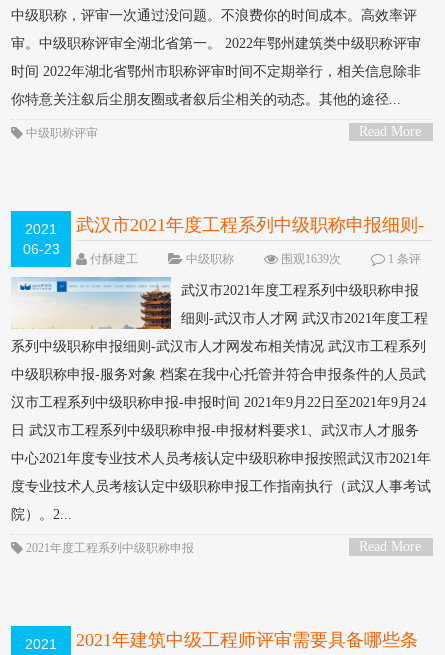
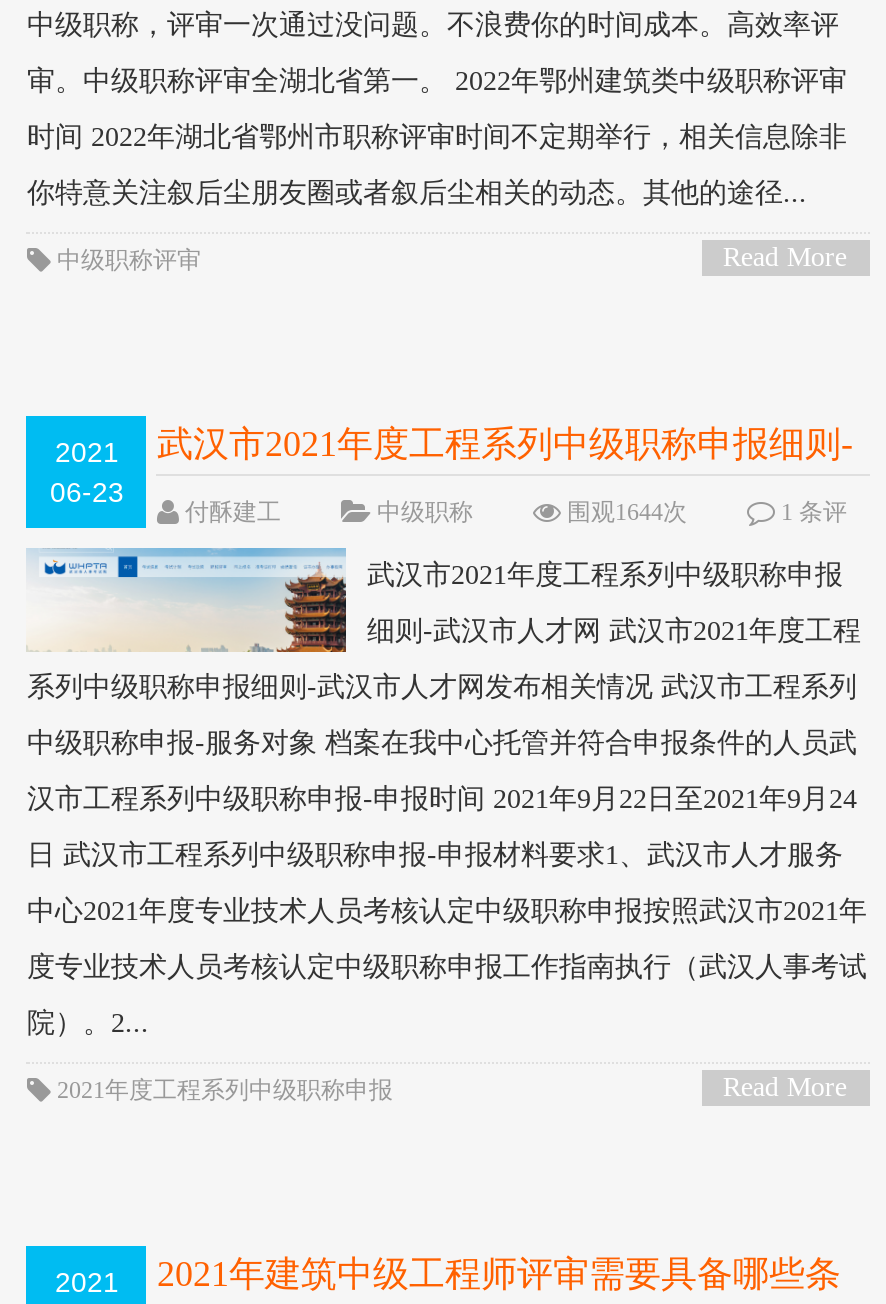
[278,252,341,266] 围观1639次 -> [561,498,687,526] 围观1644次

